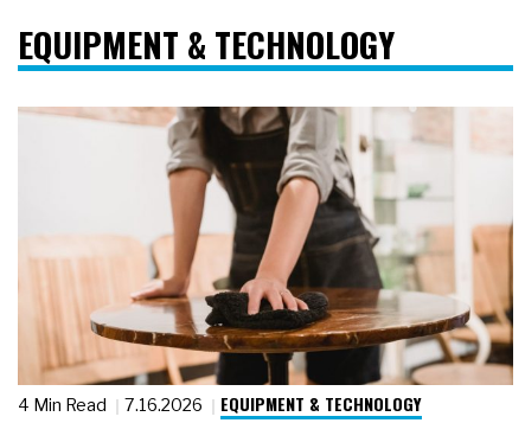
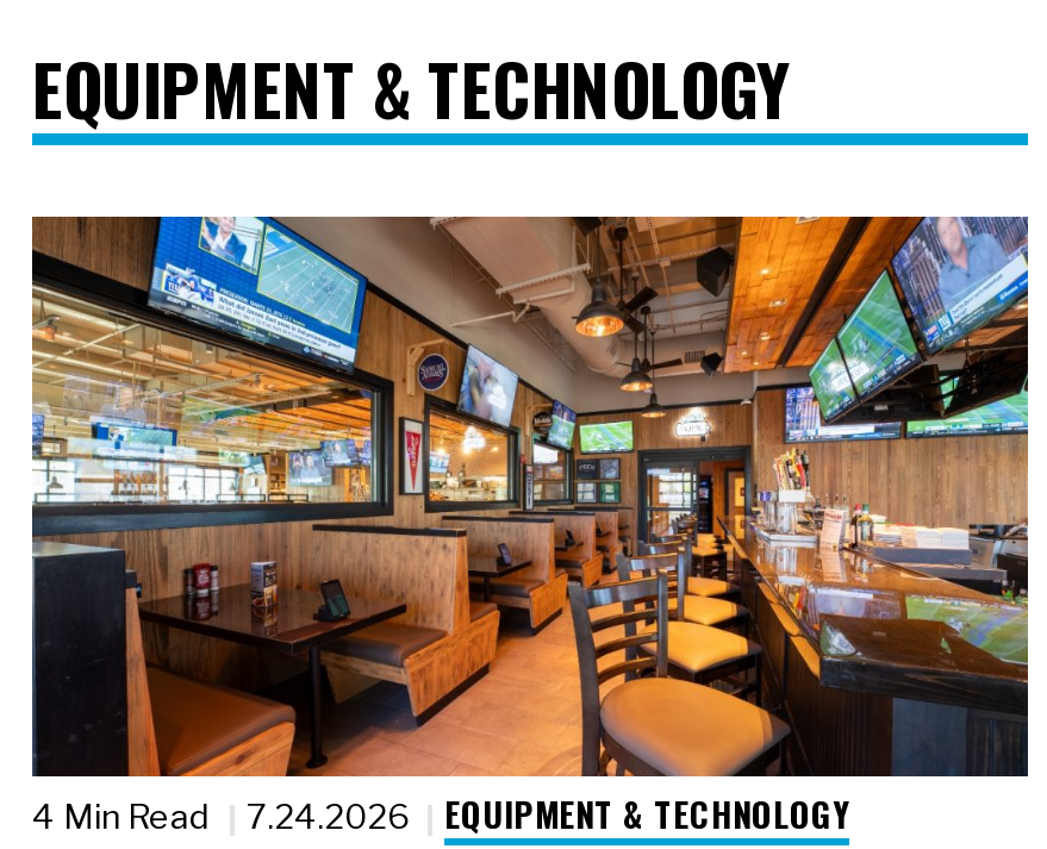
[18,107,514,416] [image] | 4 Min Read 7.16.2026 EQUIPMENT & TECHNOLOGY -> [30,216,1030,837] [image] | 4 Min Read 7.24.2026 EQUIPMENT & TECHNOLOGY

